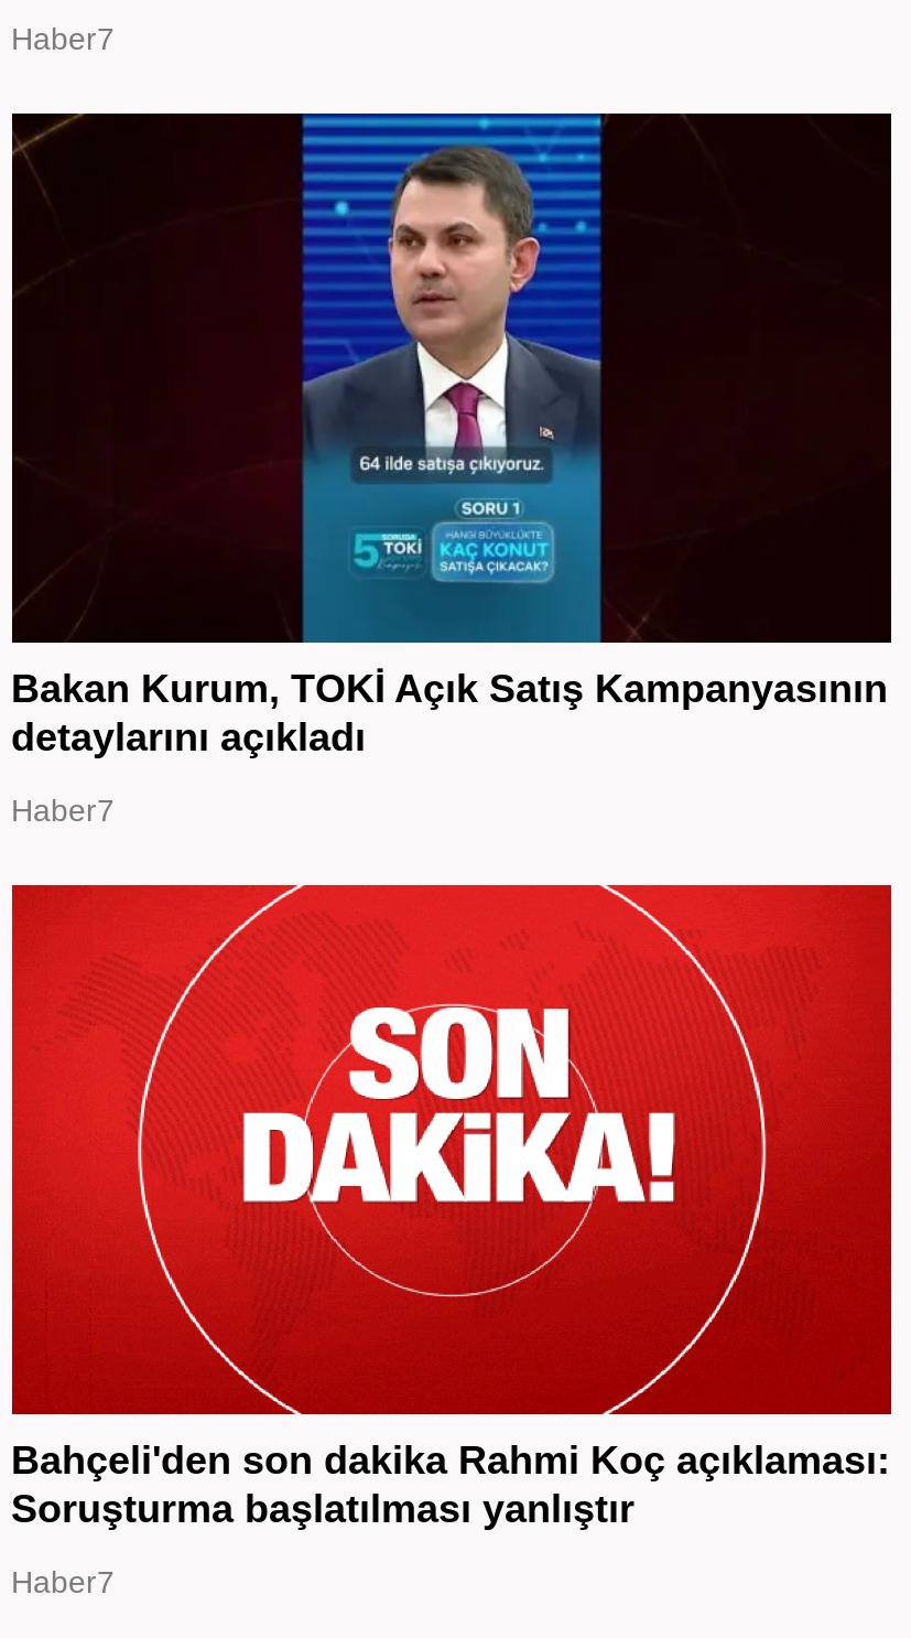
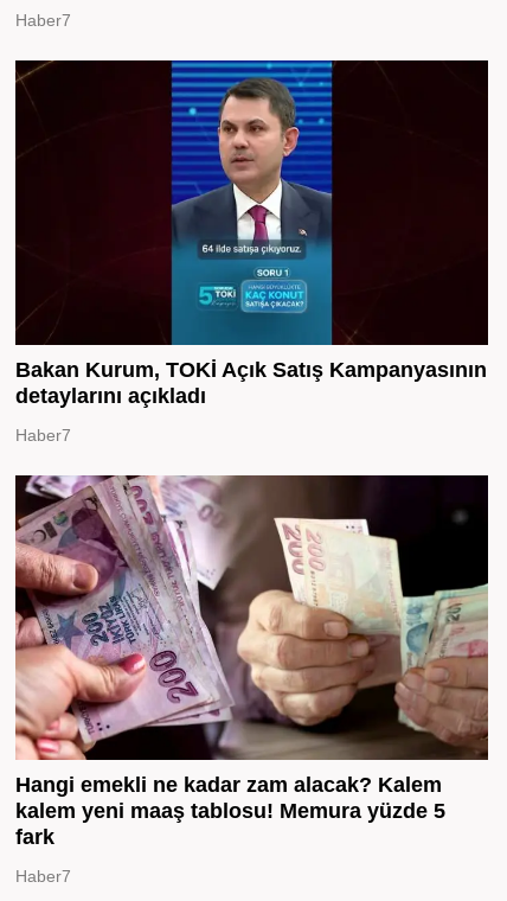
[10,883,893,1531] [image] | Bahçeli'den son dakika Rahmi Koç açıklaması: | Soruşturma başlatılması yanlıştır -> [14,474,489,849] [image] | Hangi emekli ne kadar zam alacak? Kalem | kalem yeni maaş tablosu! Memura yüzde 5 | fark

